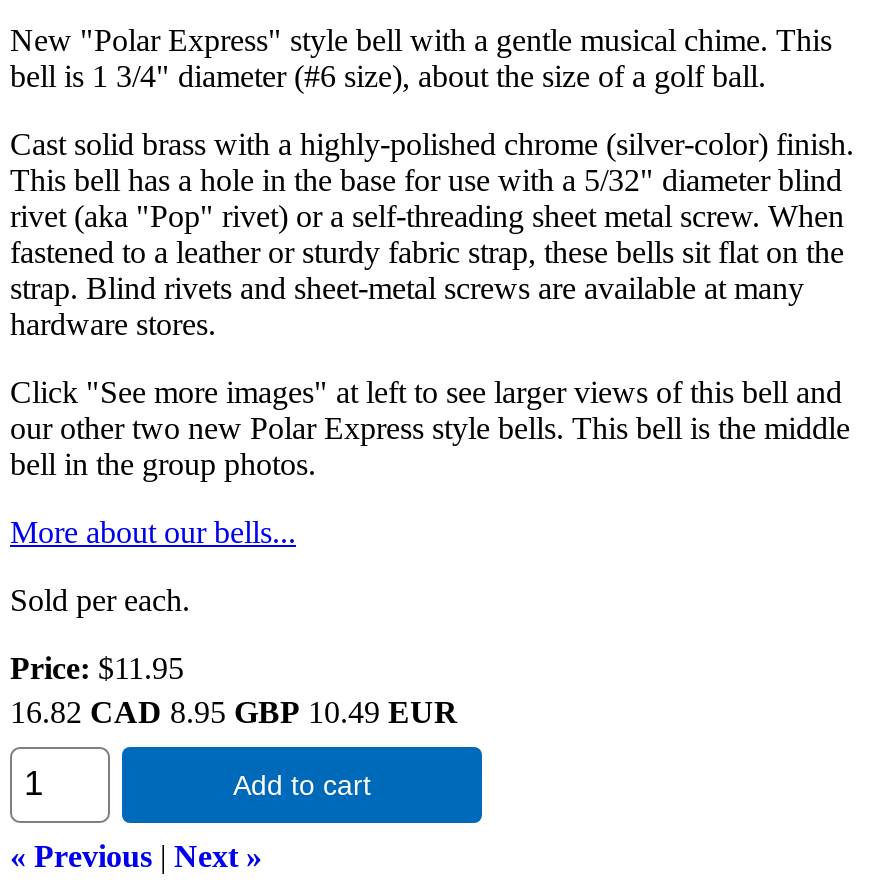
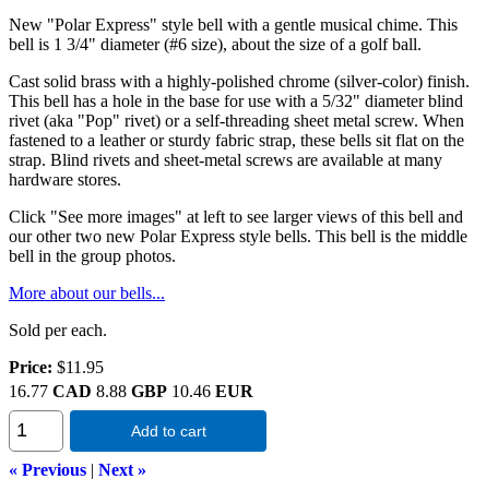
[10,695,458,729] 16.82 CAD 8.95 GBP 10.49 EUR -> [9,382,253,400] 16.77 CAD 8.88 GBP 10.46 EUR

